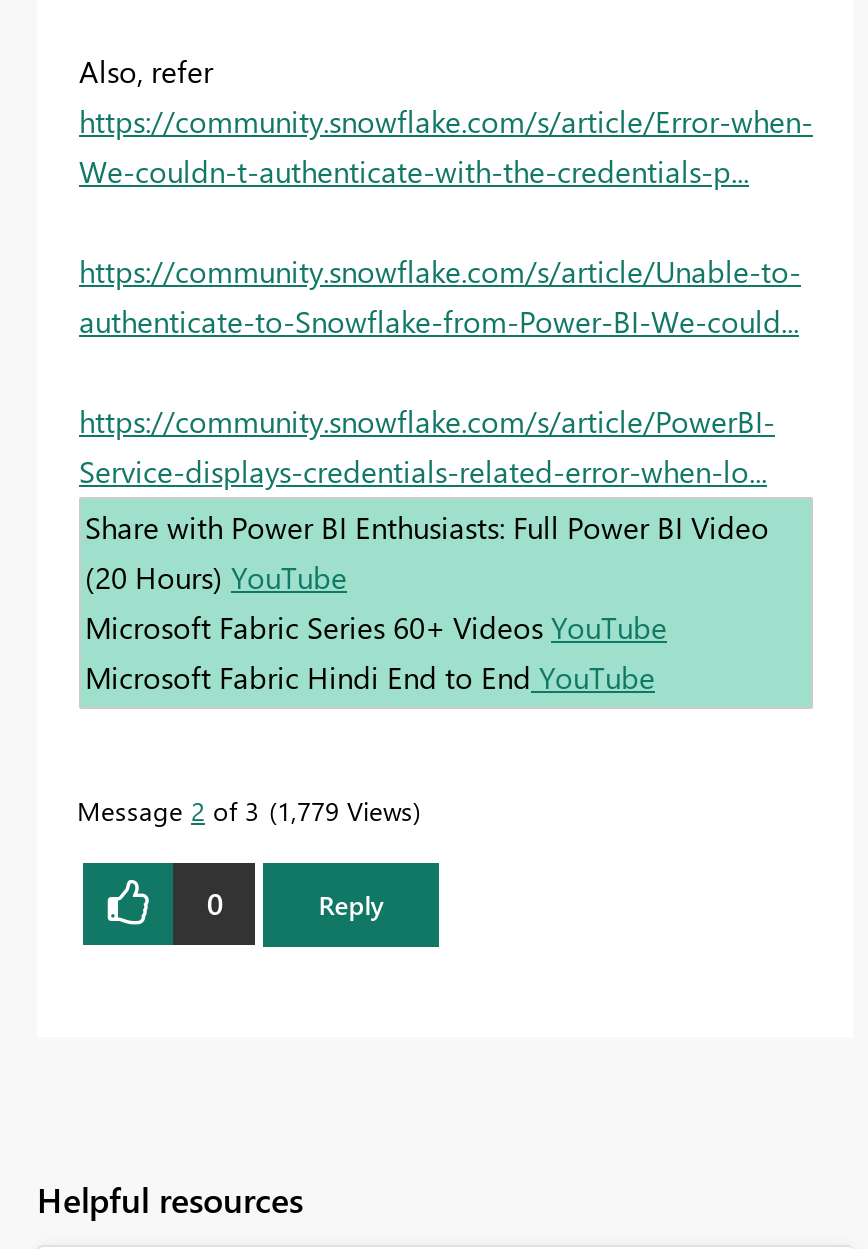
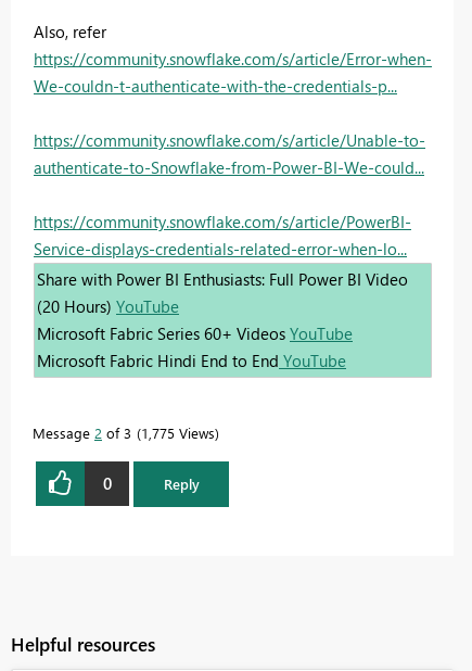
[77,793,413,827] Message 2 of 3 1,779 Views -> [33,423,215,442] Message 2 of 3 1,775 Views

